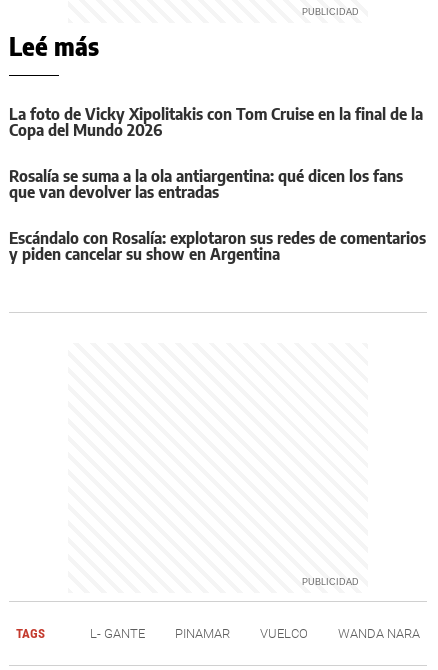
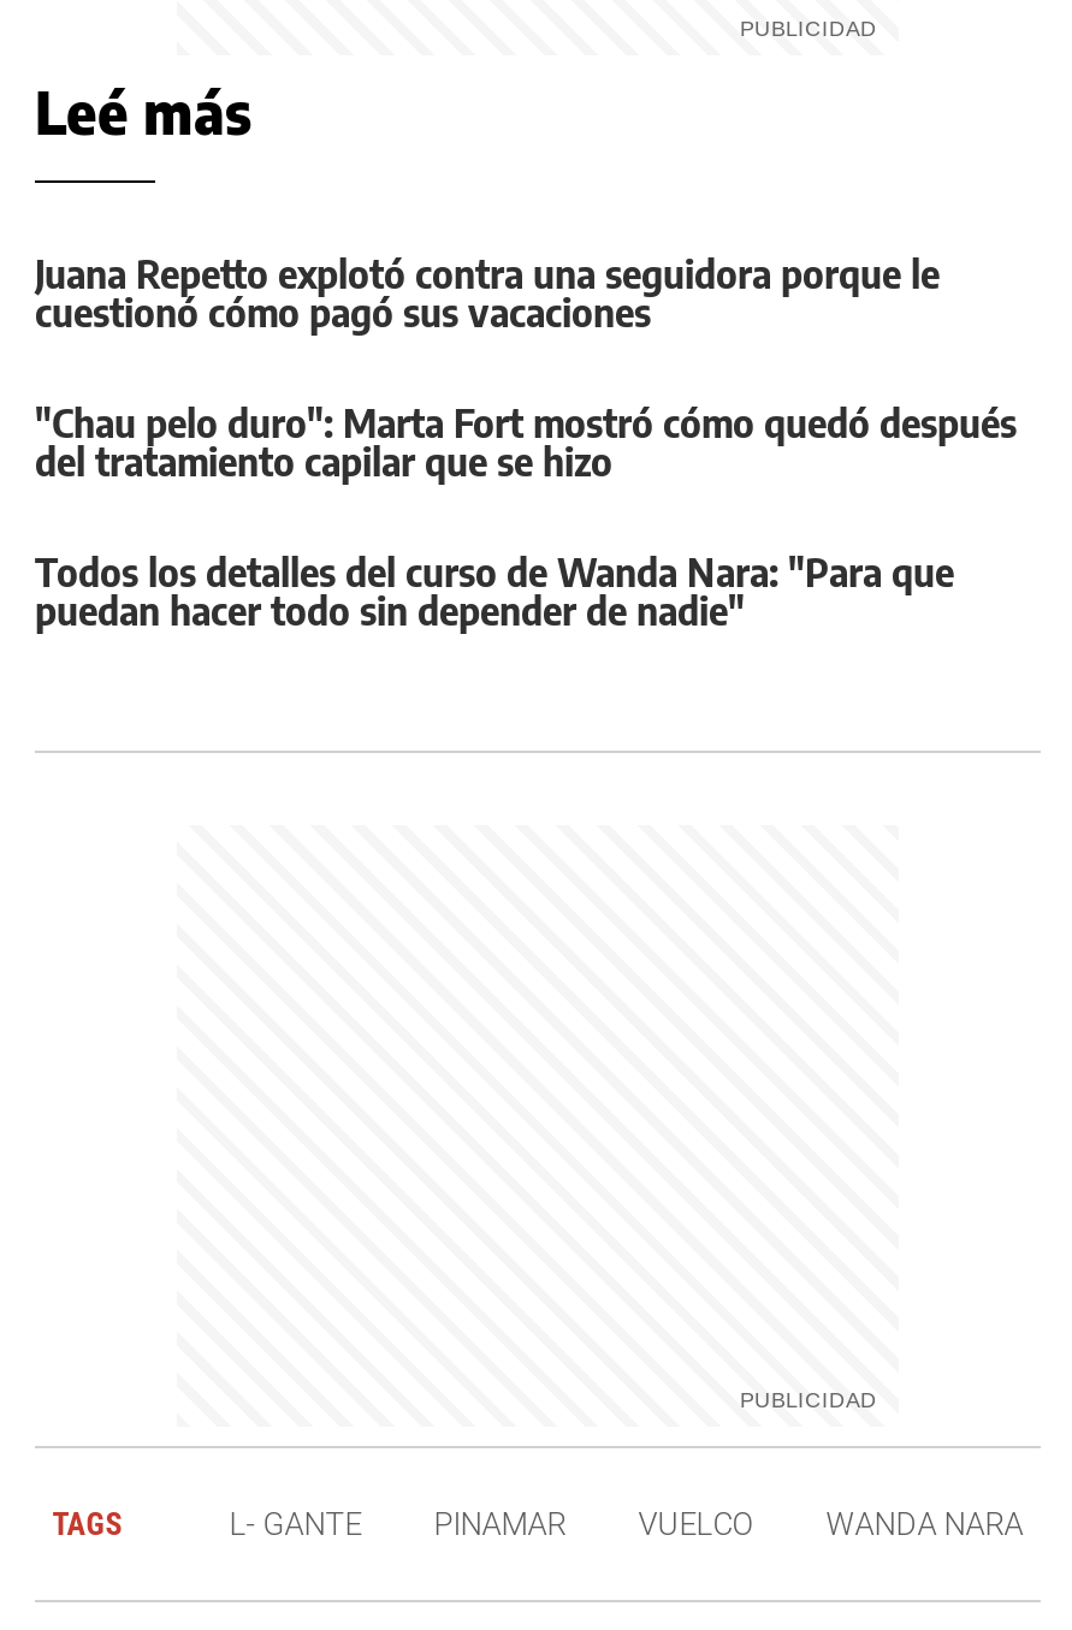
[9,104,423,140] La foto de Vicky Xipolitakis con Tom Cruise en la final de la | Copa del Mundo 2026 -> [35,250,940,337] Juana Repetto explotó contra una seguidora porque le | cuestionó cómo pagó sus vacaciones
[9,166,403,202] Rosalía se suma a la ola antiargentina: qué dicen los fans | que van devolver las entradas -> [35,399,1017,486] "Chau pelo duro": Marta Fort mostró cómo quedó después | del tratamiento capilar que se hizo
[9,228,426,264] Escándalo con Rosalía: explotaron sus redes de comentarios | y piden cancelar su show en Argentina -> [35,549,954,635] Todos los detalles del curso de Wanda Nara: "Para que | puedan hacer todo sin depender de nadie"

